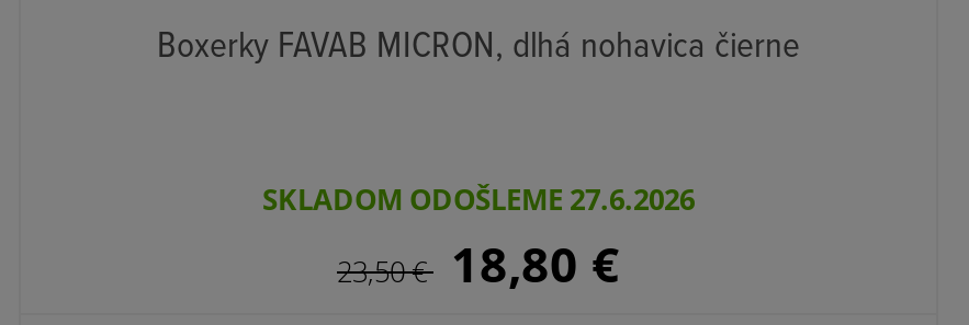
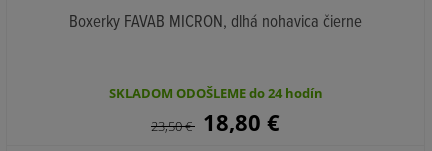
[262,181,695,220] SKLADOM ODOŠLEME 27.6.2026 -> [108,83,322,101] SKLADOM ODOŠLEME do 24 hodín

